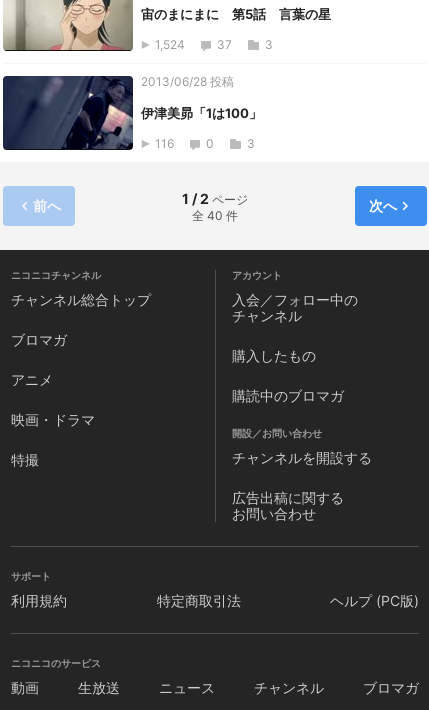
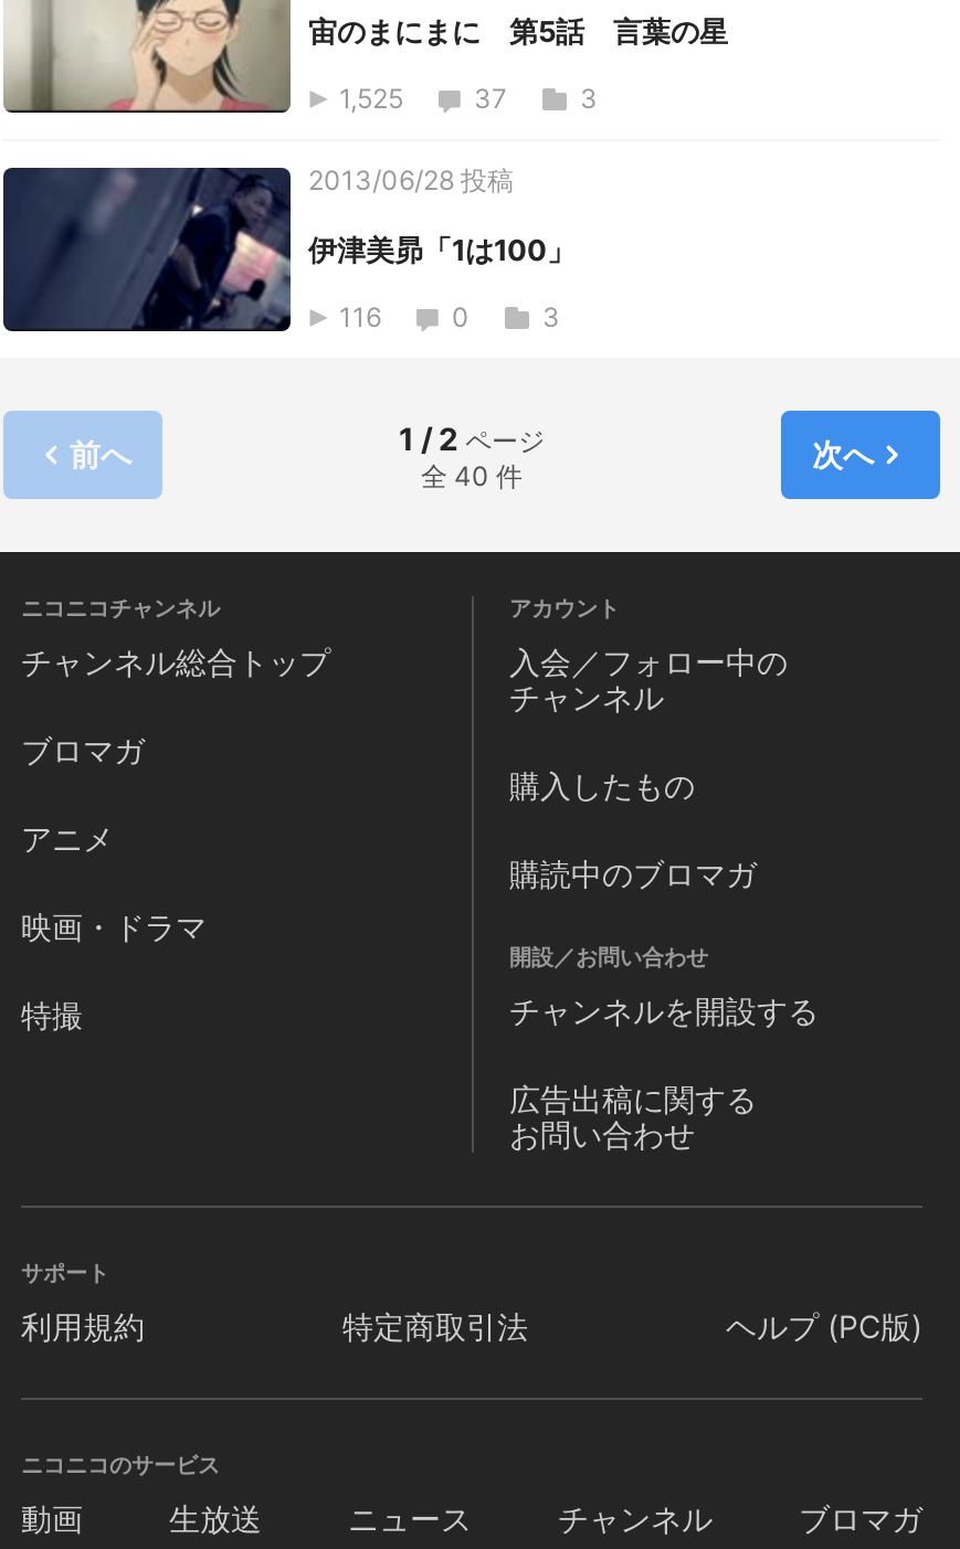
[155,37,185,52] 1,524 -> [339,82,403,115] 1,525

